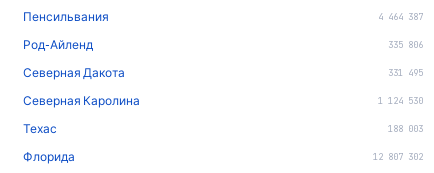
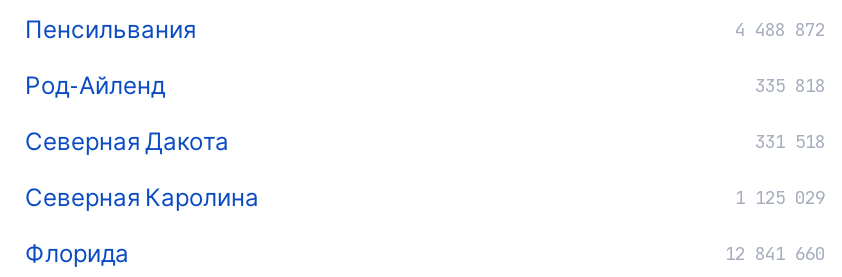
[378,10,423,22] 4 464 387 -> [735,17,825,41] 4 488 872
[388,38,423,50] 335 806 -> [755,73,825,97] 335 818
[388,66,423,78] 331 495 -> [755,129,825,153] 331 518
[23,94,423,136] 1 124 530 | Техас | 188 003 -> [735,185,825,209] 1 125 029
[373,150,423,162] 12 807 302 -> [725,241,825,265] 12 841 660

